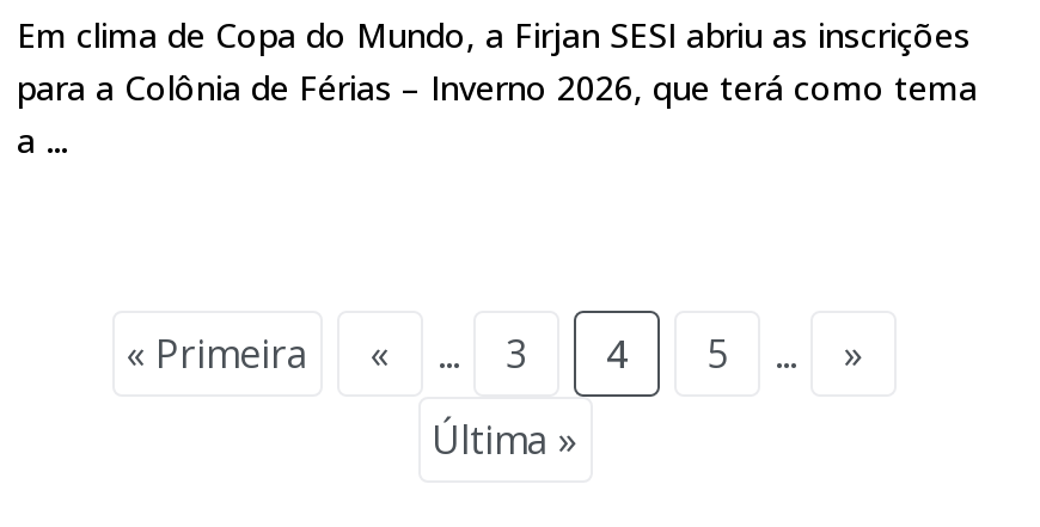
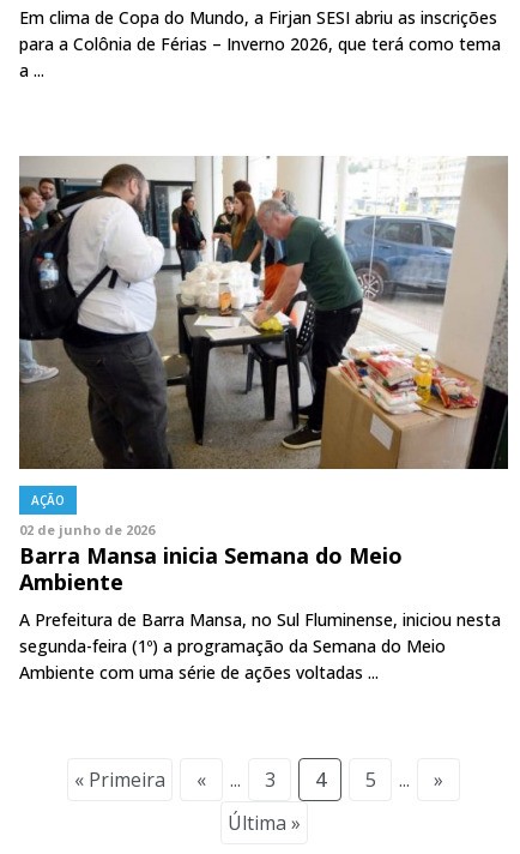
none -> [18,156,509,683] [image] | AÇÃO | 02 de junho de 2026 | Barra Mansa inicia Semana do Meio | Ambiente | A Prefeitura de Barra Mansa, no Sul Fluminense, iniciou nesta | segunda-feira (1º) a programação da Semana do Meio | Ambiente com uma série de ações voltadas ...

